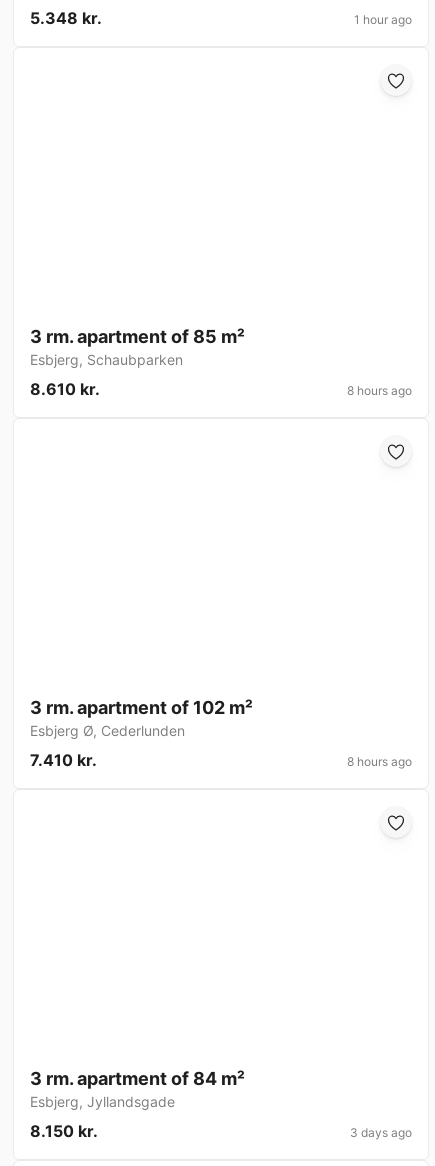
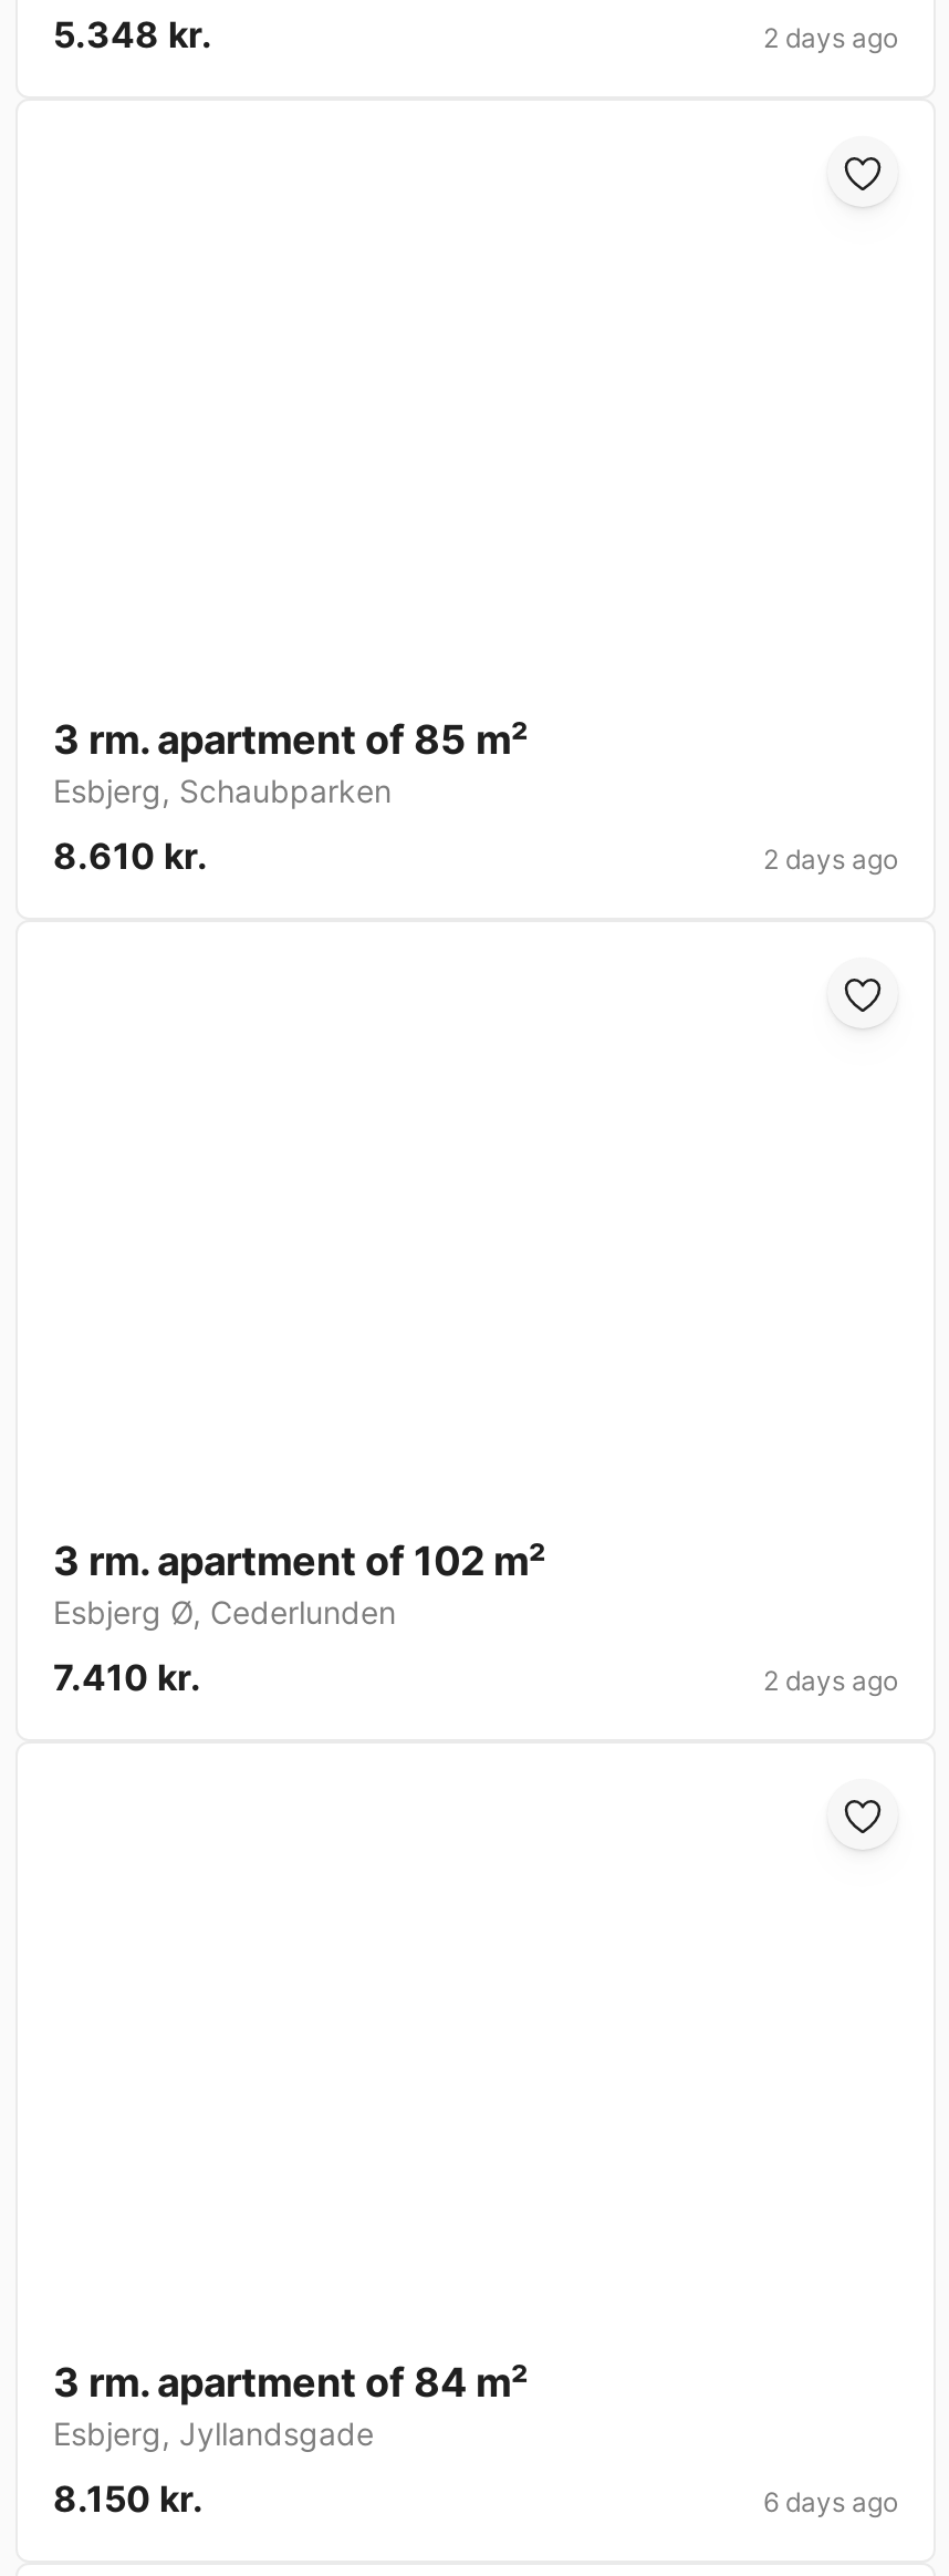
[354,12,412,27] 1 hour ago -> [763,22,898,55] 2 days ago
[347,383,412,398] 8 hours ago -> [763,843,898,877] 2 days ago
[347,754,412,769] 8 hours ago -> [763,1665,898,1698] 2 days ago
[350,1125,412,1140] 3 days ago -> [763,2486,898,2519] 6 days ago

